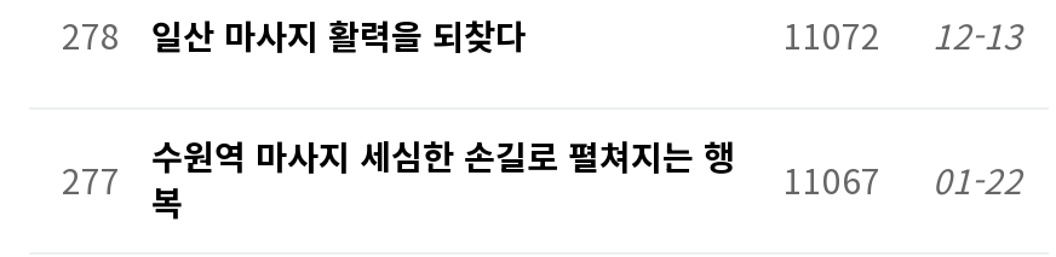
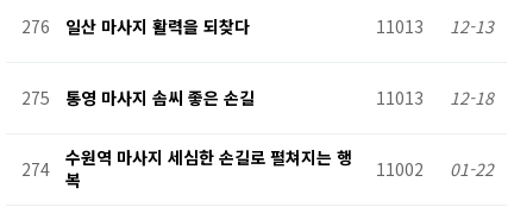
[62,12,527,60] 278 일산 마사지 활력을 되찾다 -> [22,15,250,39] 276 일산 마사지 활력을 되찾다
[783,12,1022,60] 11072 12-13 -> [376,15,494,39] 11013 12-13
[62,157,120,205] 277 -> [22,86,494,181] 275 | 통영 마사지 솜씨 좋은 손길 | 11013 | 12-18 | 274
[783,157,880,205] 11067 -> [376,158,424,181] 11002

